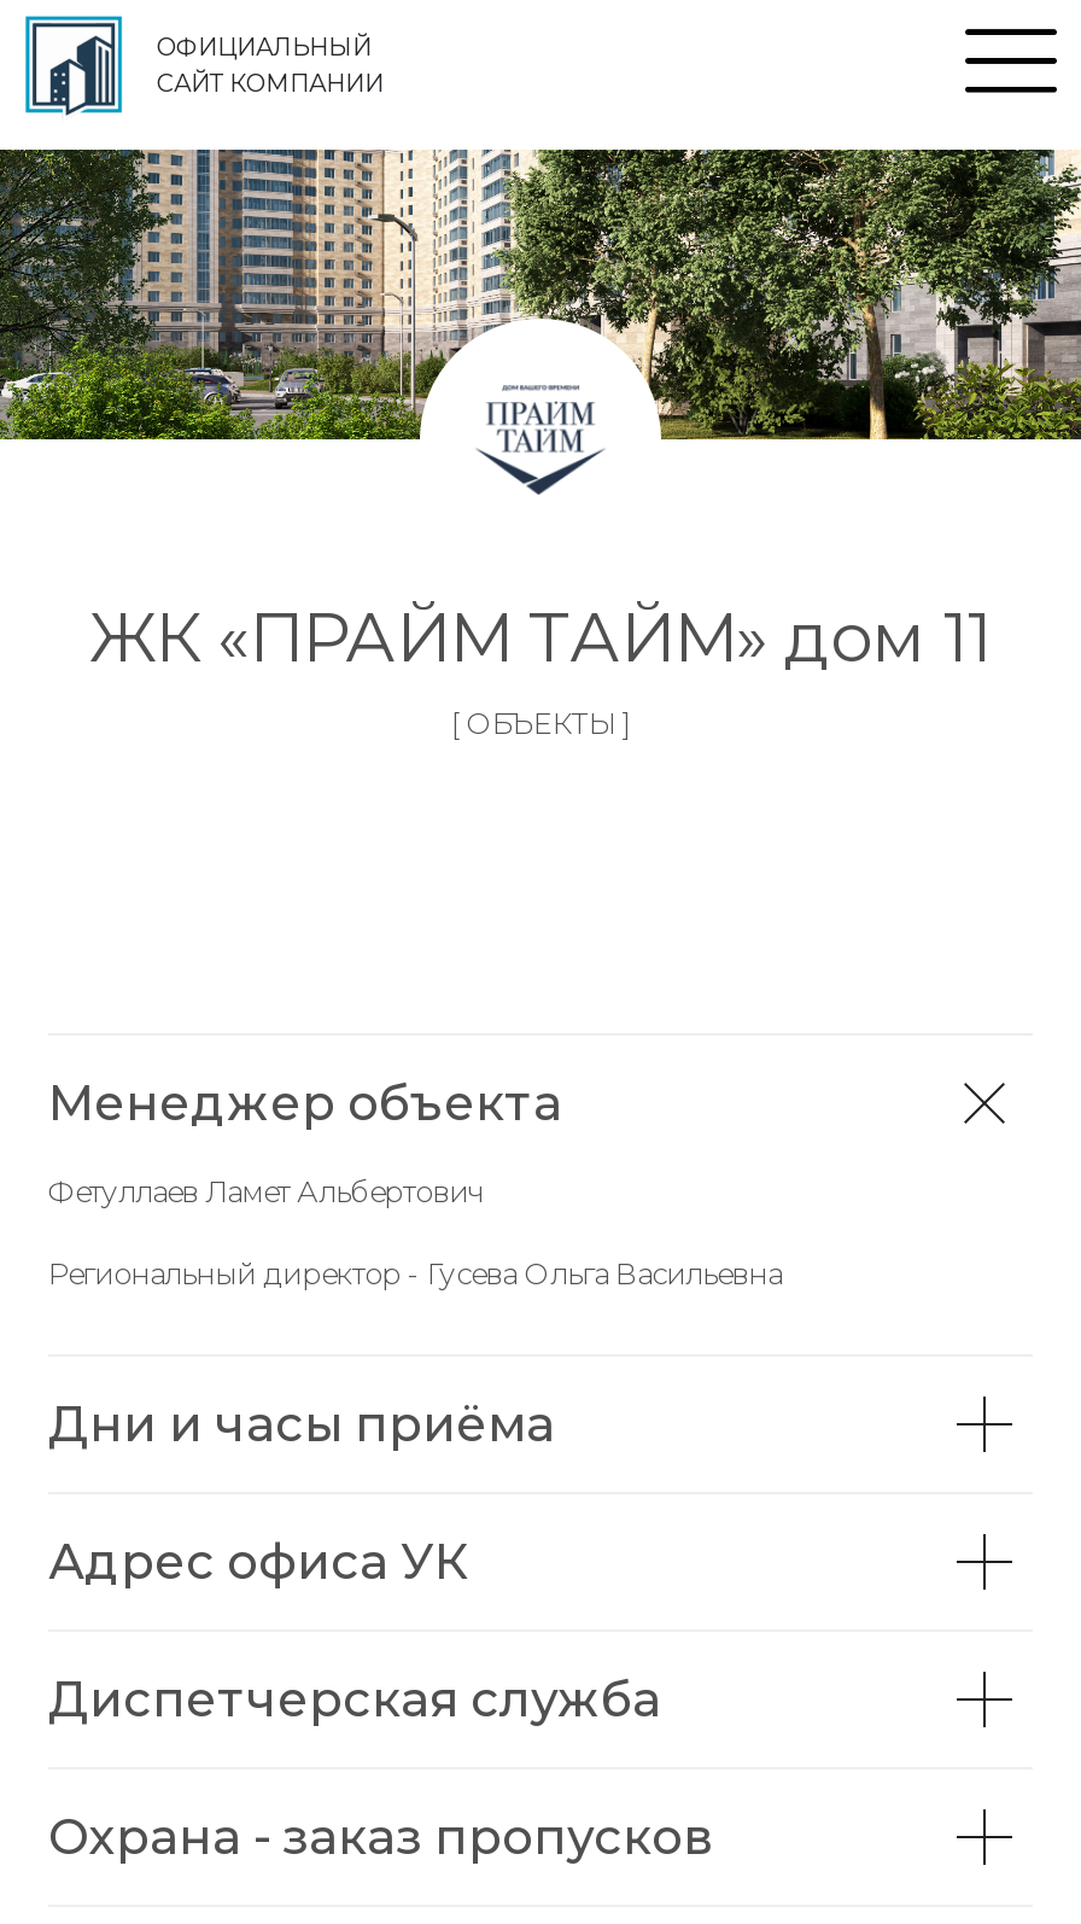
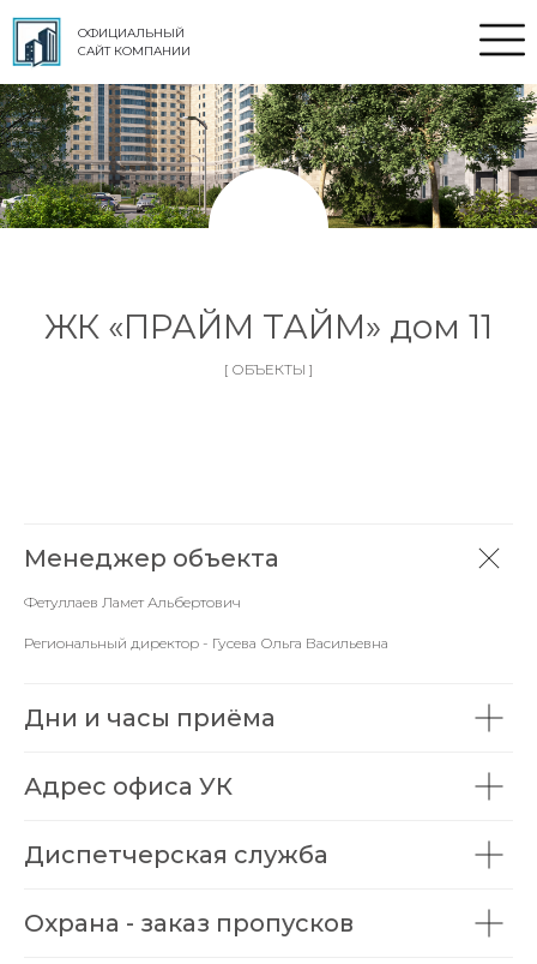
[478,384,603,497] [image] -> none

